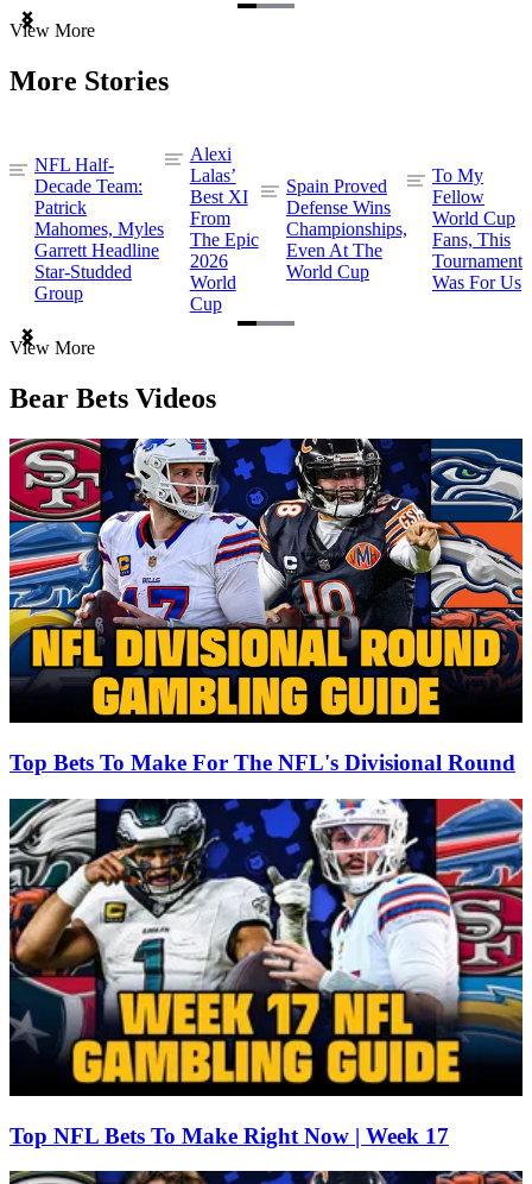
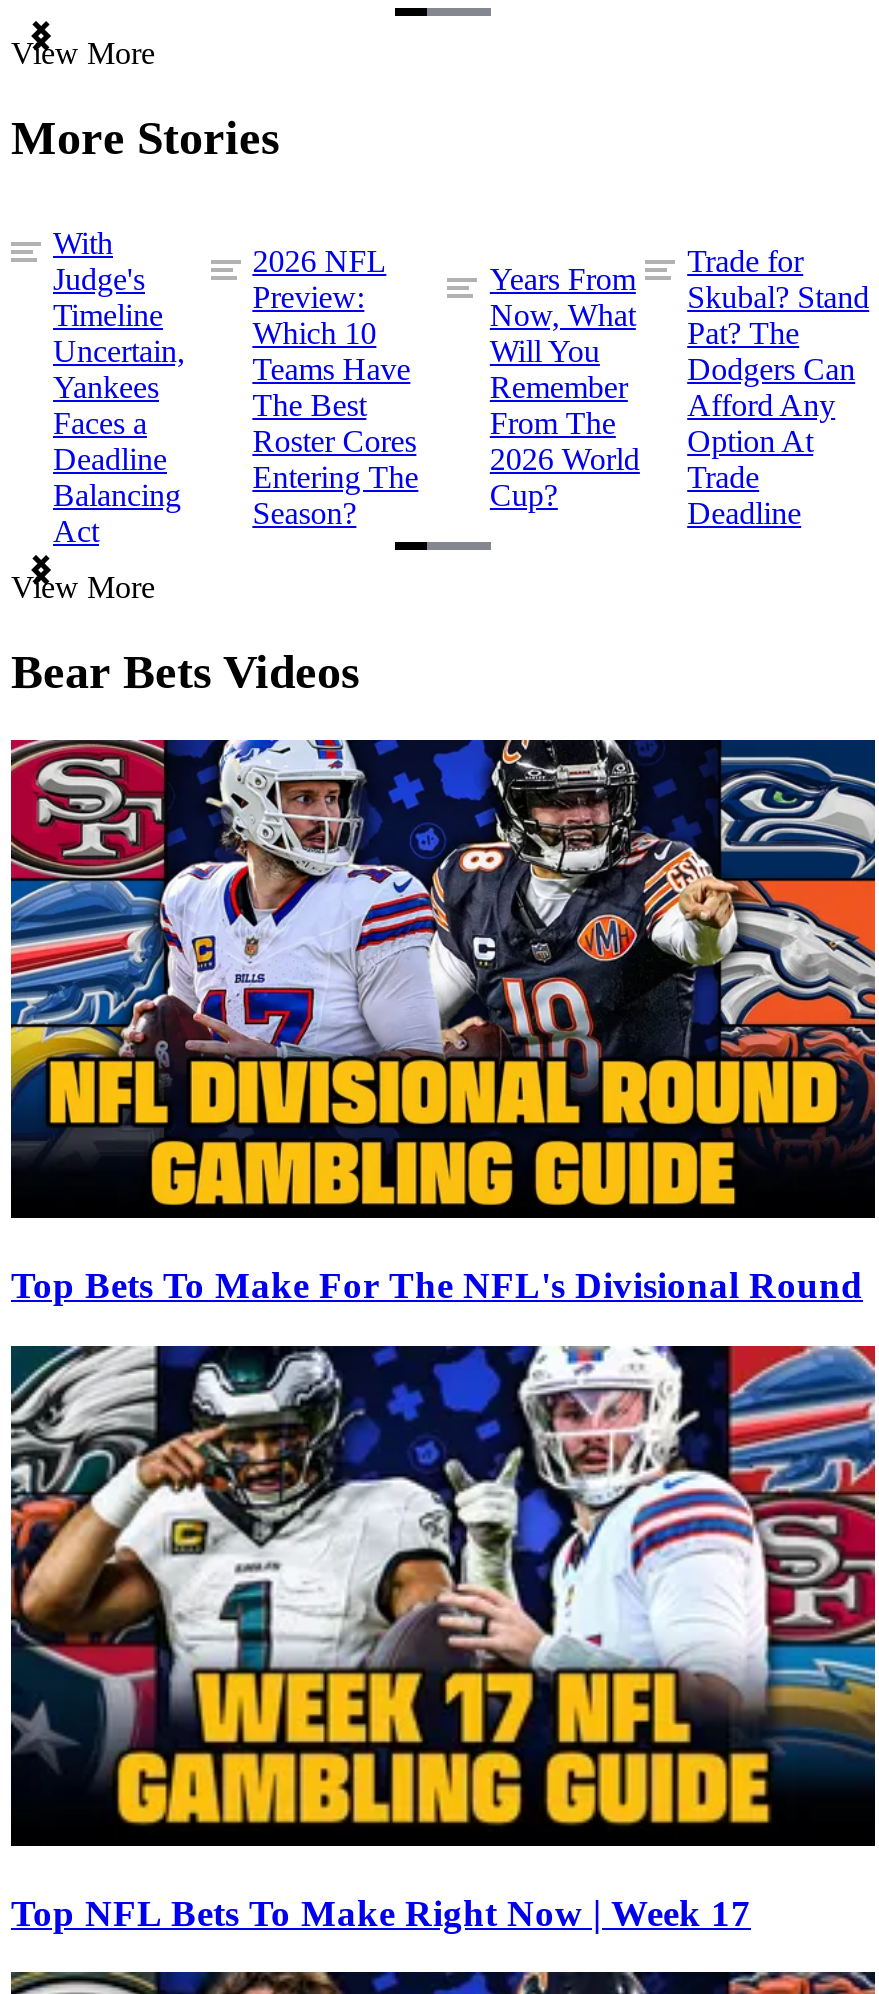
[190,144,259,314] Alexi | Lalas’ | Best XI | From | The Epic | 2026 | World | Cup -> [252,244,418,530] 2026 NFL | Preview: | Which 10 | Teams Have | The Best | Roster Cores | Entering The | Season?
[34,155,164,303] NFL Half- | Decade Team: | Patrick | Mahomes, Myles | Garrett Headline | Star-Studded | Group -> [53,226,185,548] With | Judge's | Timeline | Uncertain, | Yankees | Faces a | Deadline | Balancing | Act
[432,165,522,293] To My | Fellow | World Cup | Fans, This | Tournament | Was For Us -> [687,244,869,530] Trade for | Skubal? Stand | Pat? The | Dodgers Can | Afford Any | Option At | Trade | Deadline
[286,176,407,282] Spain Proved | Defense Wins | Championships, | Even At The | World Cup -> [490,262,640,512] Years From | Now, What | Will You | Remember | From The | 2026 World | Cup?

